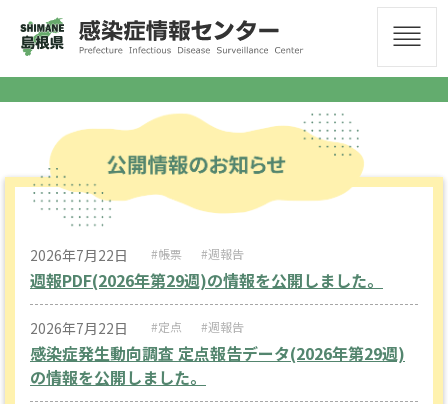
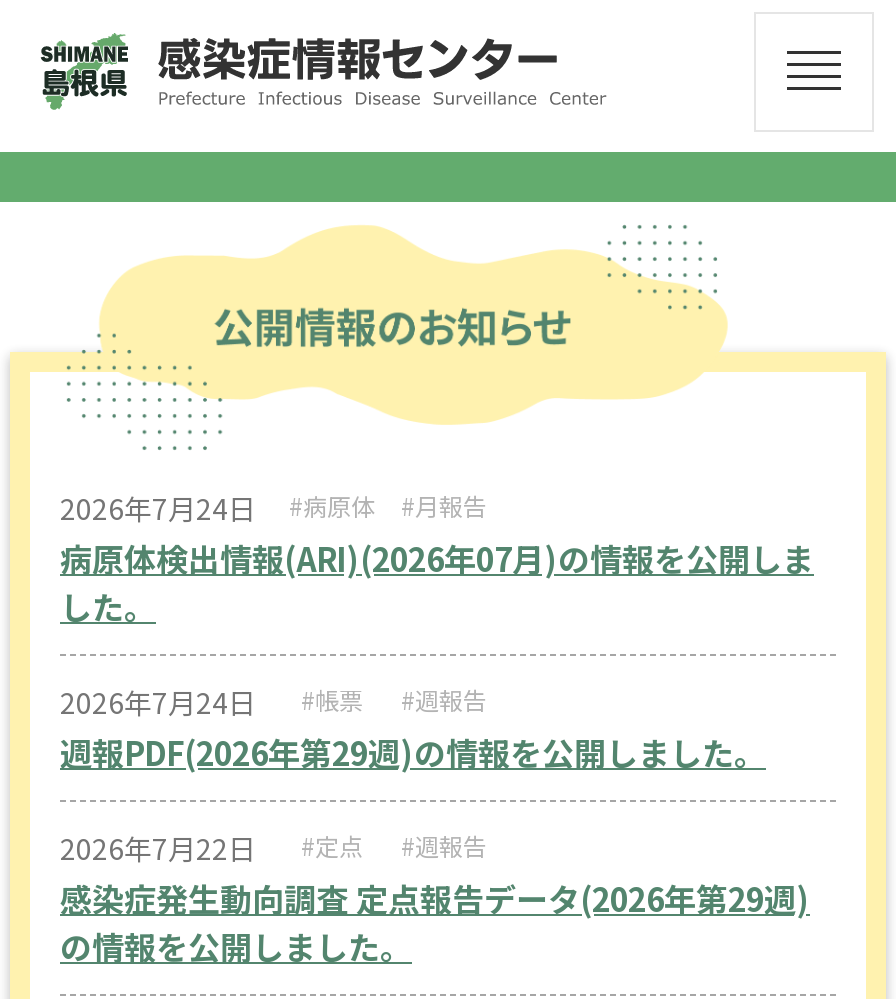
[30,244,128,264] 2026年7月22日 -> [60,487,814,721] 2026年7月24日 | #病原体 | #月報告 | 病原体検出情報(ARI)(2026年07月)の情報を公開しま | した。 | 2026年7月24日

